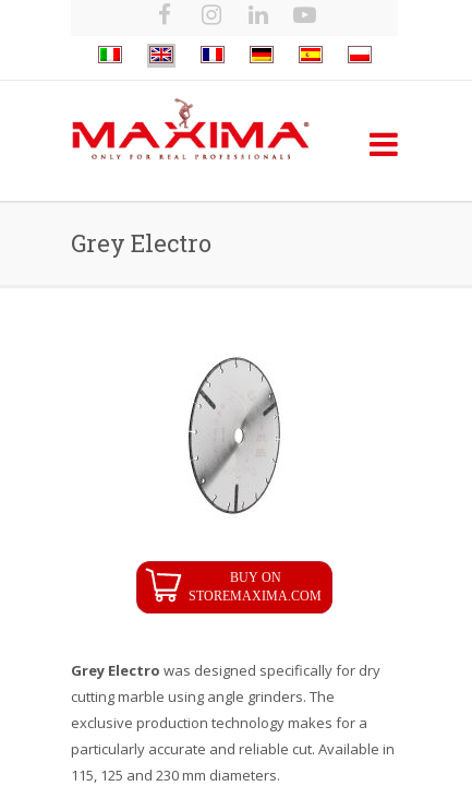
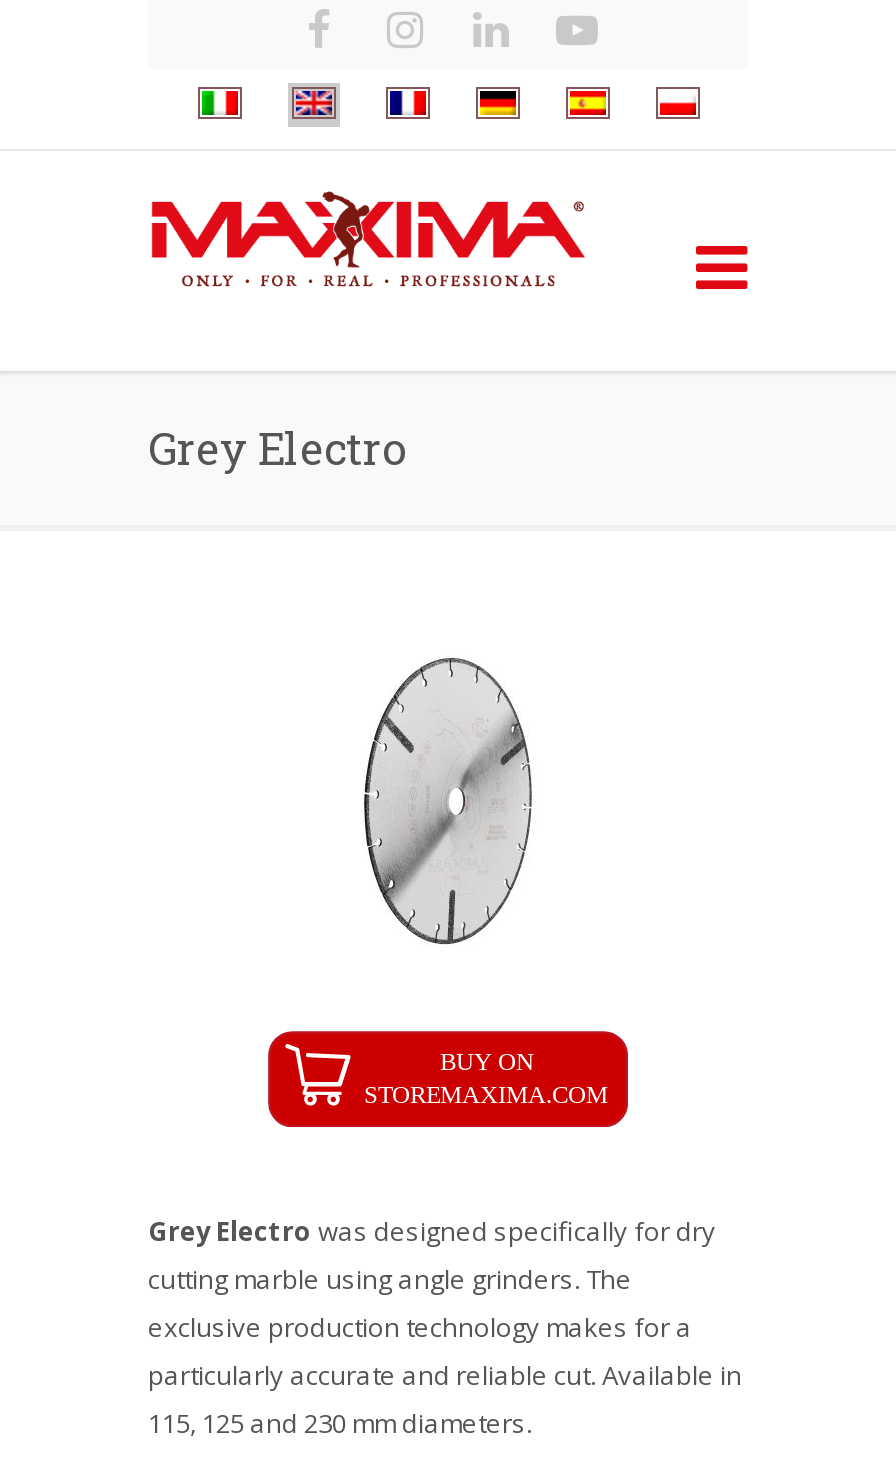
[72,98,310,160] [image] -> [150,185,586,293] [image]

